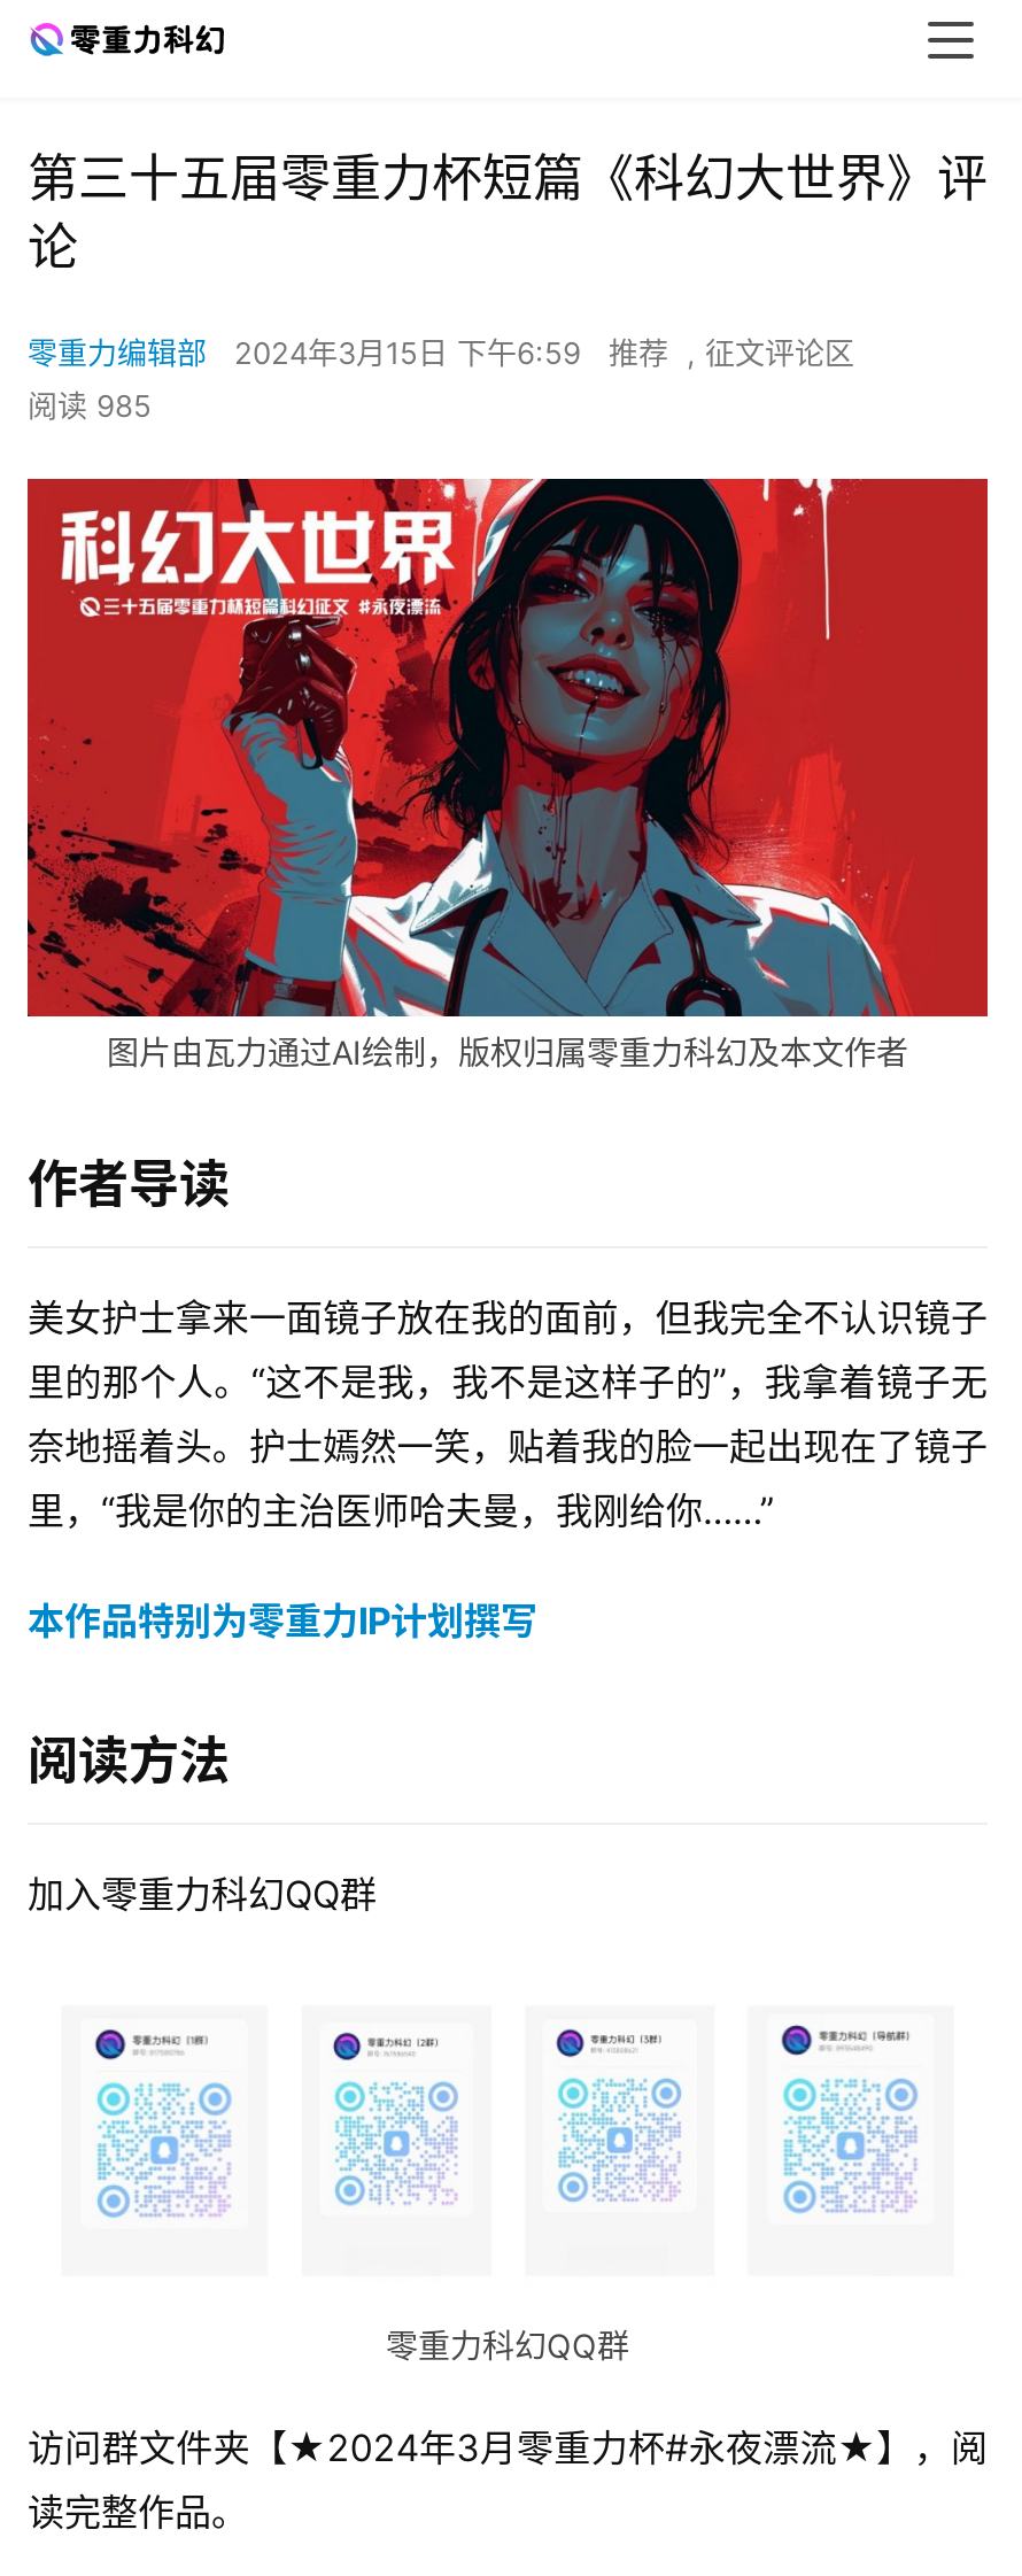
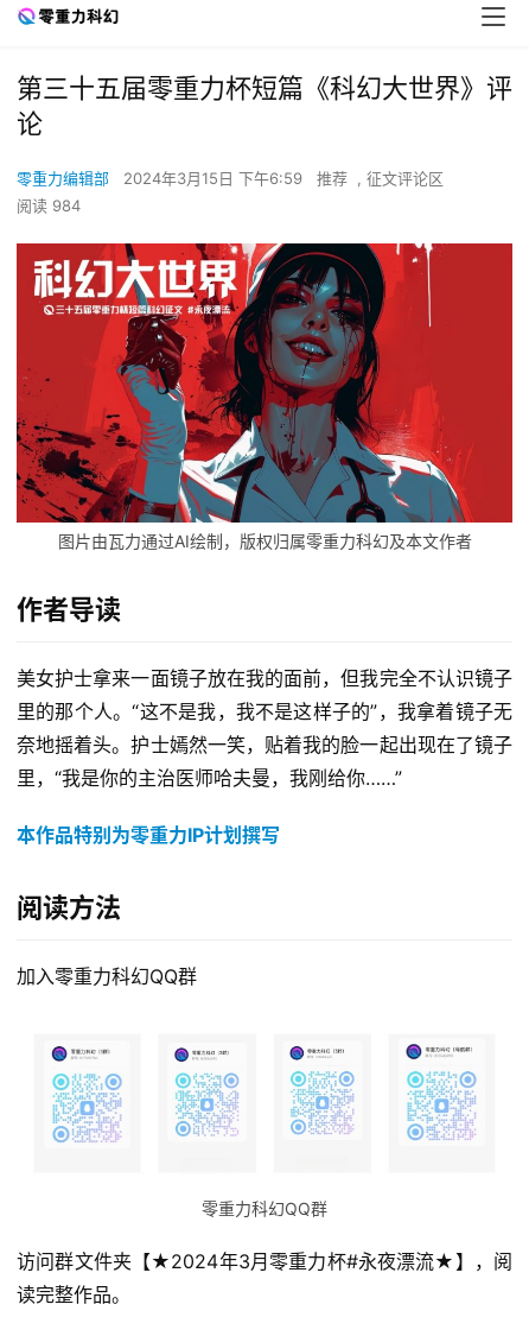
[28,387,152,424] 阅读 985 -> [17,196,81,215] 阅读 984

